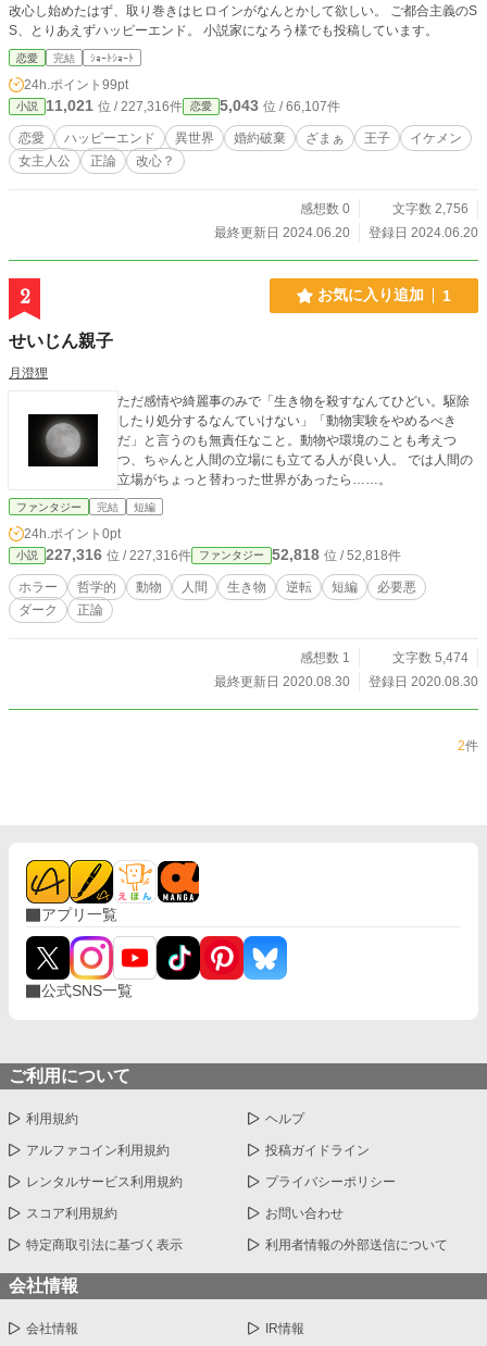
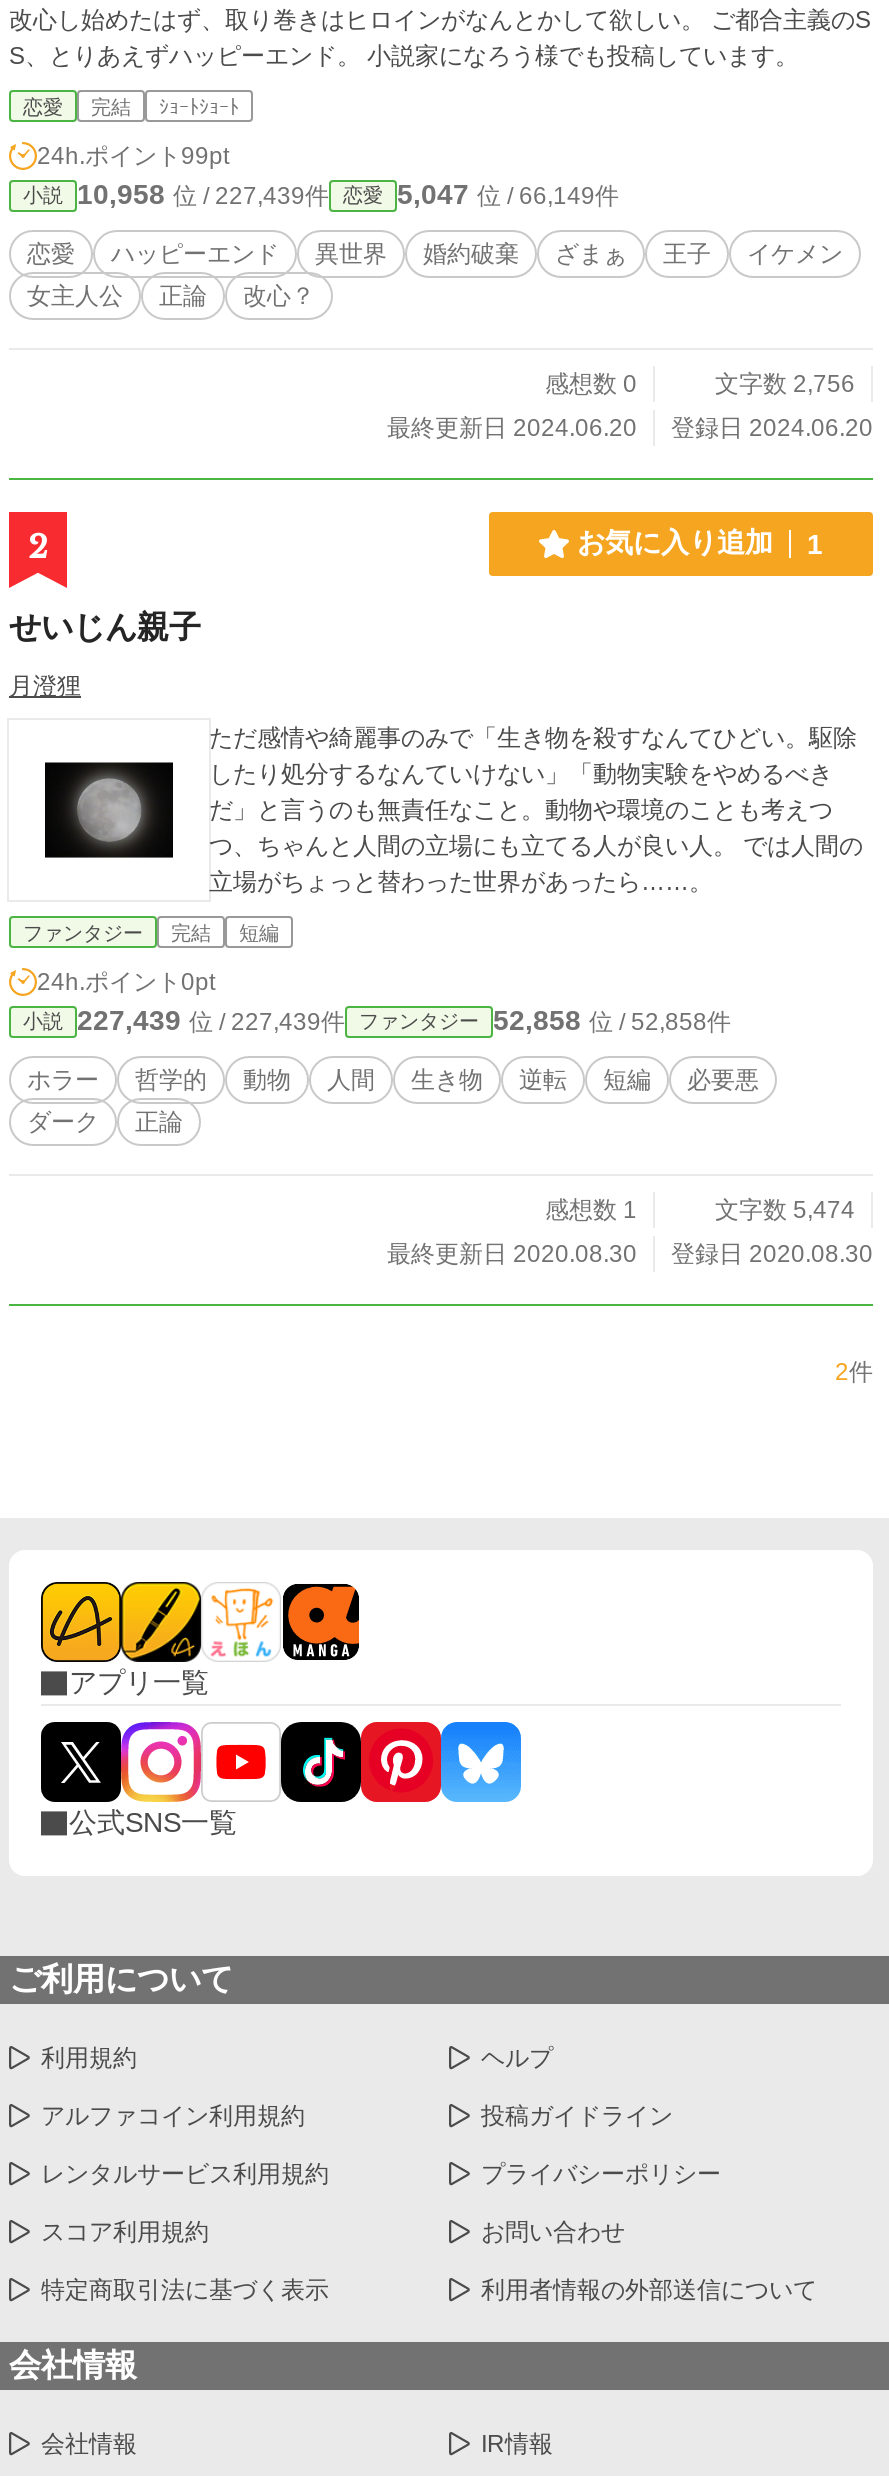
[46,97,183,114] 11,021位 / 227,316件 -> [77,178,329,210] 10,958位 / 227,439件
[220,97,340,114] 5,043位 / 66,107件 -> [397,178,619,210] 5,047位 / 66,149件
[46,546,191,563] 227,316位 / 227,316件 -> [77,1004,345,1036] 227,439位 / 227,439件
[272,546,401,563] 52,818位 / 52,818件 -> [493,1004,731,1036] 52,858位 / 52,858件

